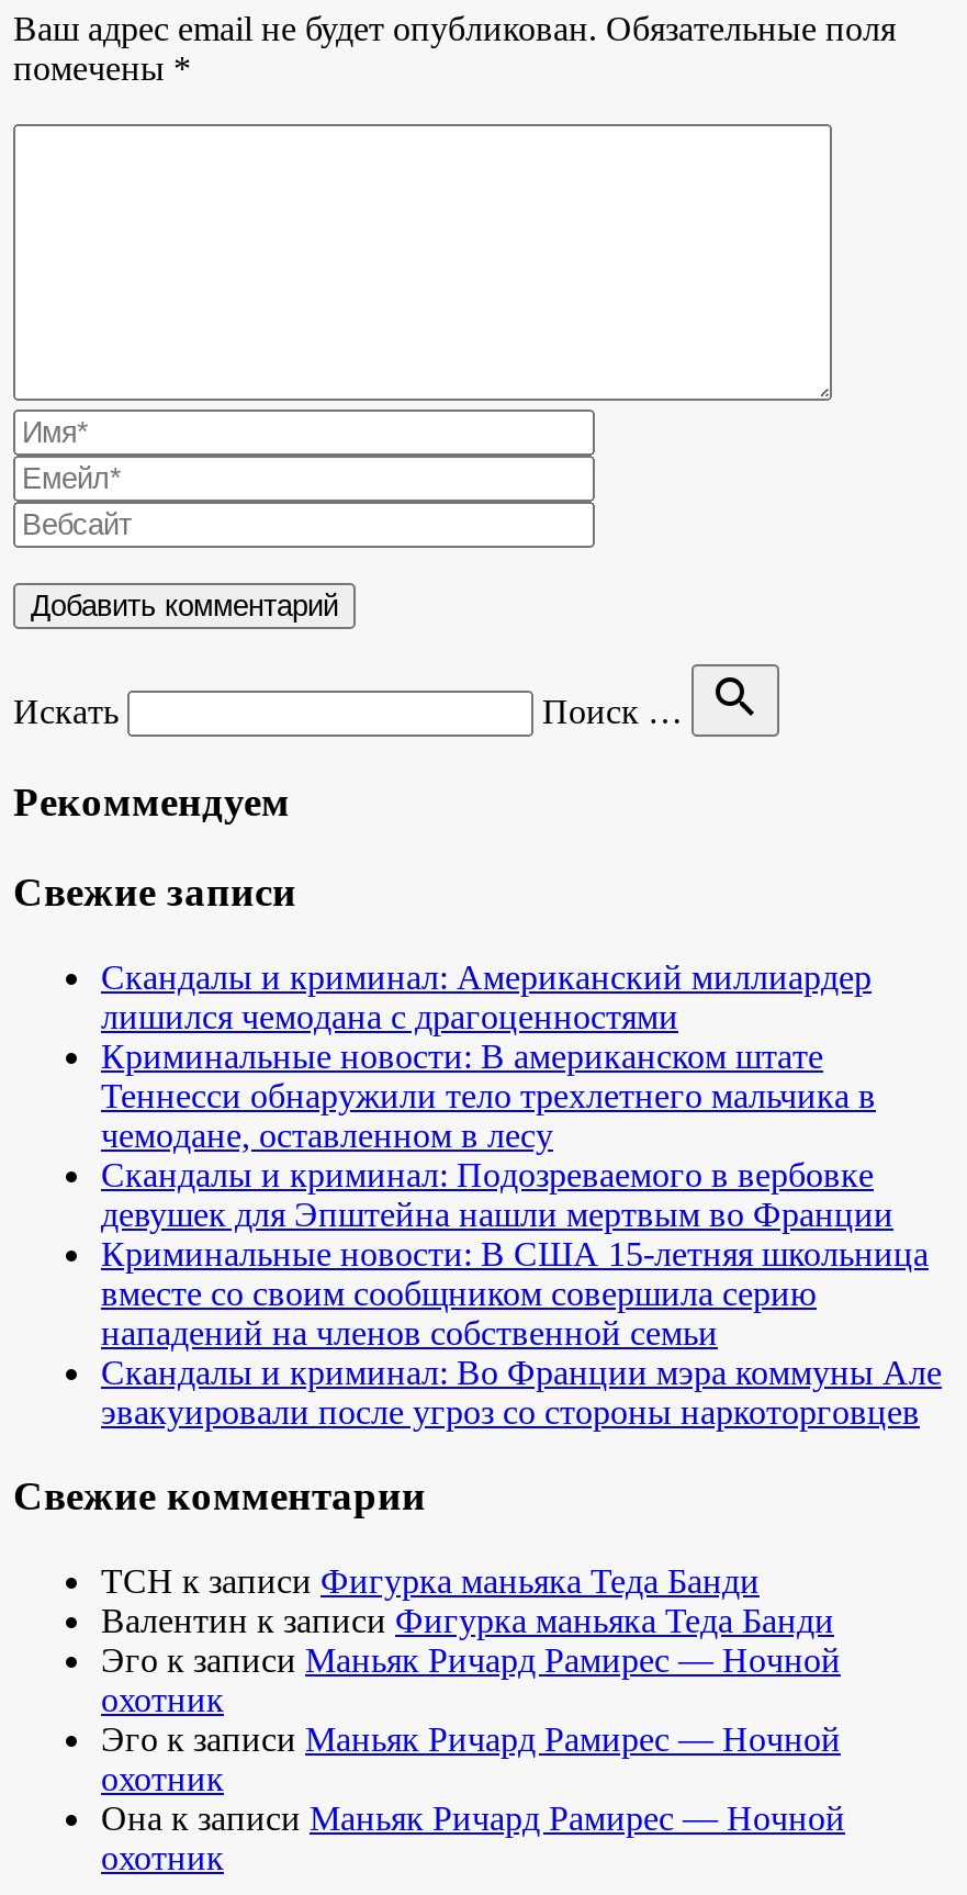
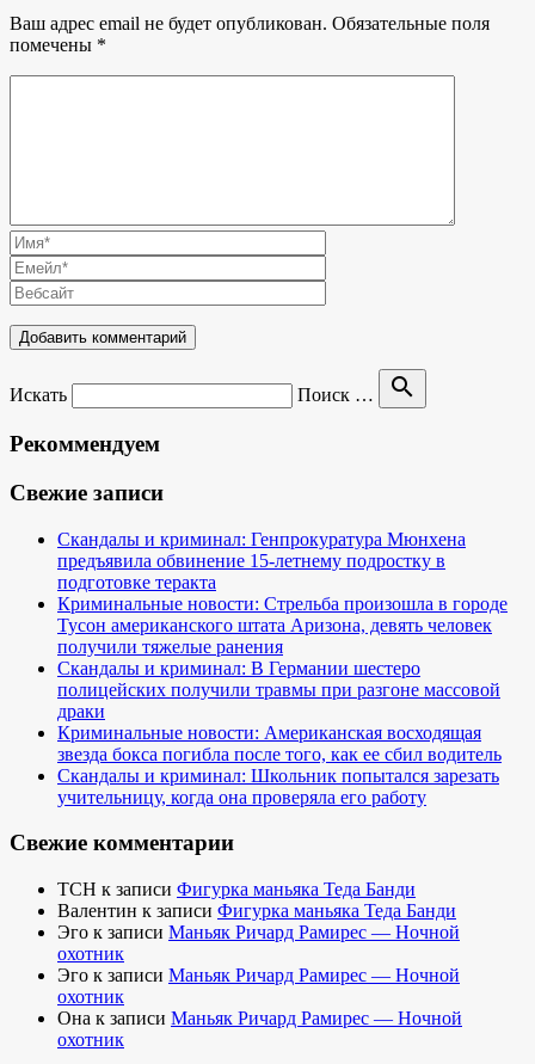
[101,958,942,1430] Скандалы и криминал: Американский миллиардер | лишился чемодана с драгоценностями | Криминальные новости: В американском штате | Теннесси обнаружили тело трехлетнего мальчика в | чемодане, оставленном в лесу | Скандалы и криминал: Подозреваемого в вербовке | девушек для Эпштейна нашли мертвым во Франции | Криминальные новости: В США 15-летняя школьница | вместе со своим сообщником совершила серию | нападений на членов собственной семьи | Скандалы и криминал: Во Франции мэра коммуны Але | эвакуировали после угроз со стороны наркоторговцев -> [57,529,508,807] Скандалы и криминал: Генпрокуратура Мюнхена | предъявила обвинение 15-летнему подростку в | подготовке теракта | Криминальные новости: Стрельба произошла в городе | Тусон американского штата Аризона, девять человек | получили тяжелые ранения | Скандалы и криминал: В Германии шестеро | полицейских получили травмы при разгоне массовой | драки | Криминальные новости: Американская восходящая | звезда бокса погибла после того, как ее сбил водитель | Скандалы и криминал: Школьник попытался зарезать | учительницу, когда она проверяла его работу

